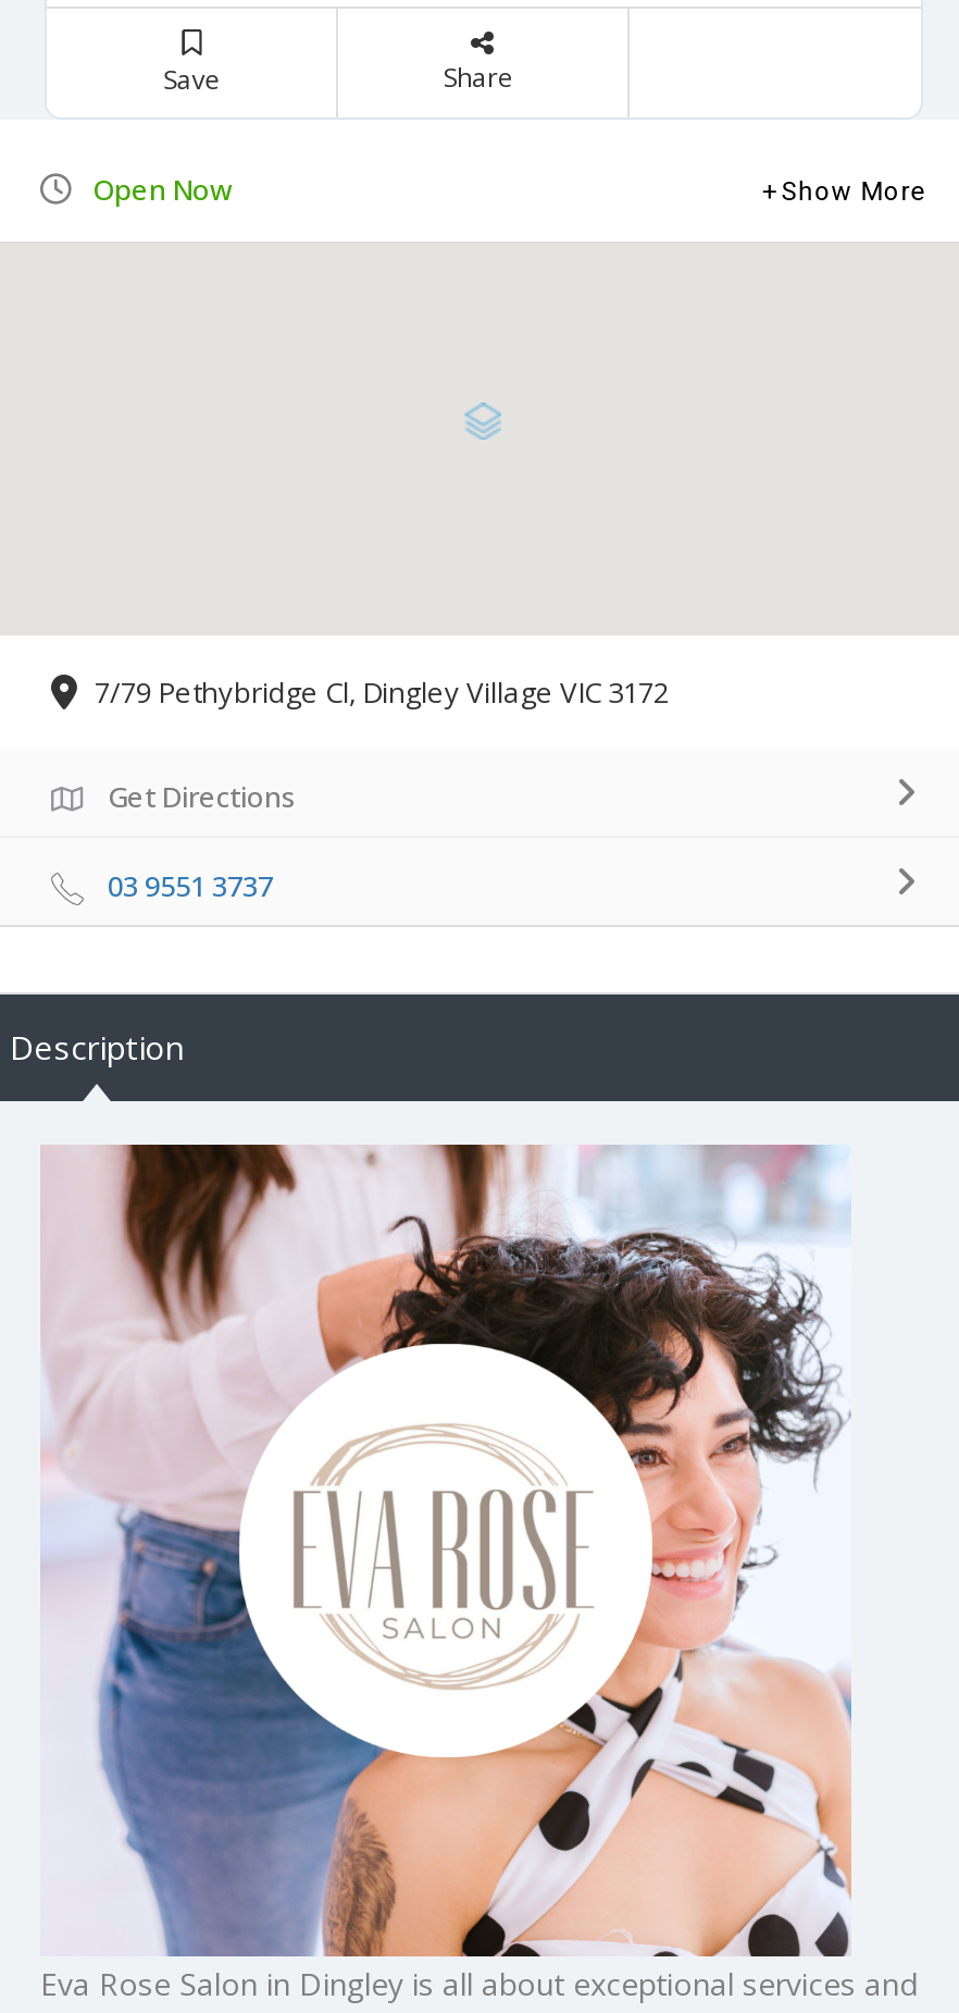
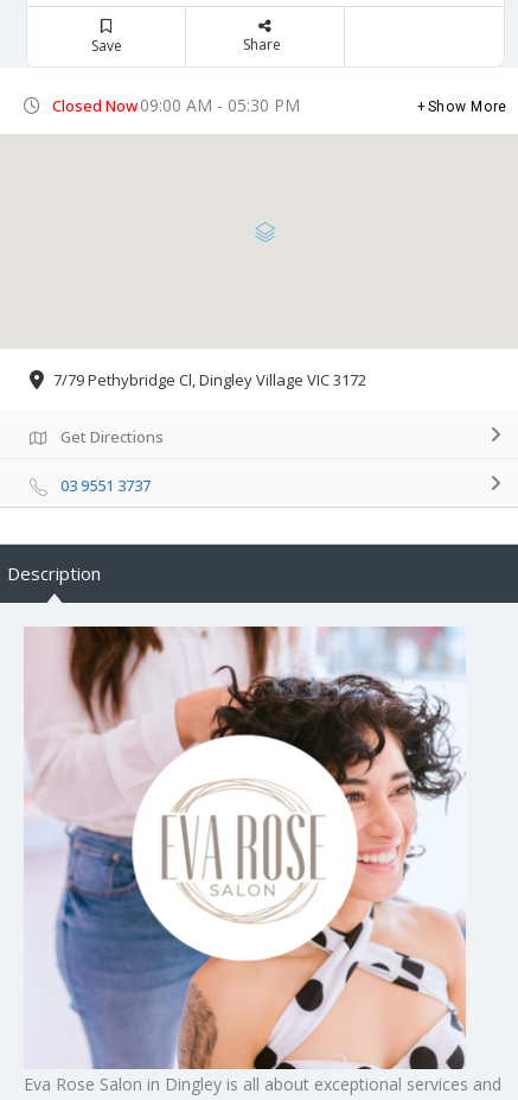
[92,169,232,208] Open Now -> [52,93,300,116] Closed Now 09:00 AM - 05:30 PM

